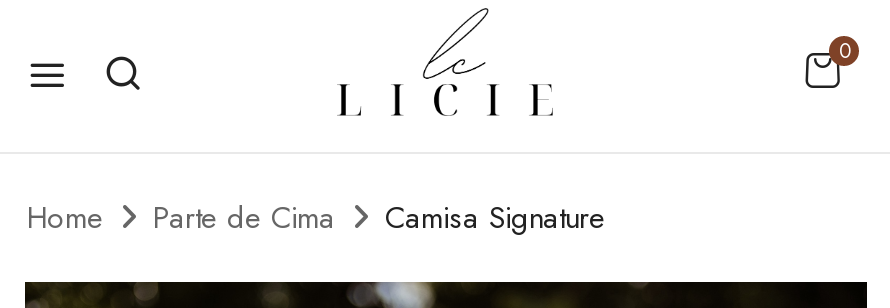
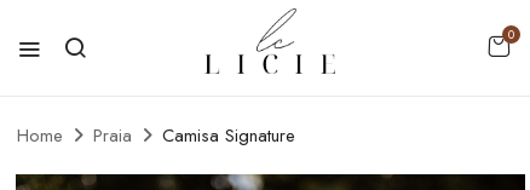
[153,196,335,240] Parte de Cima -> [93,122,132,149] Praia

